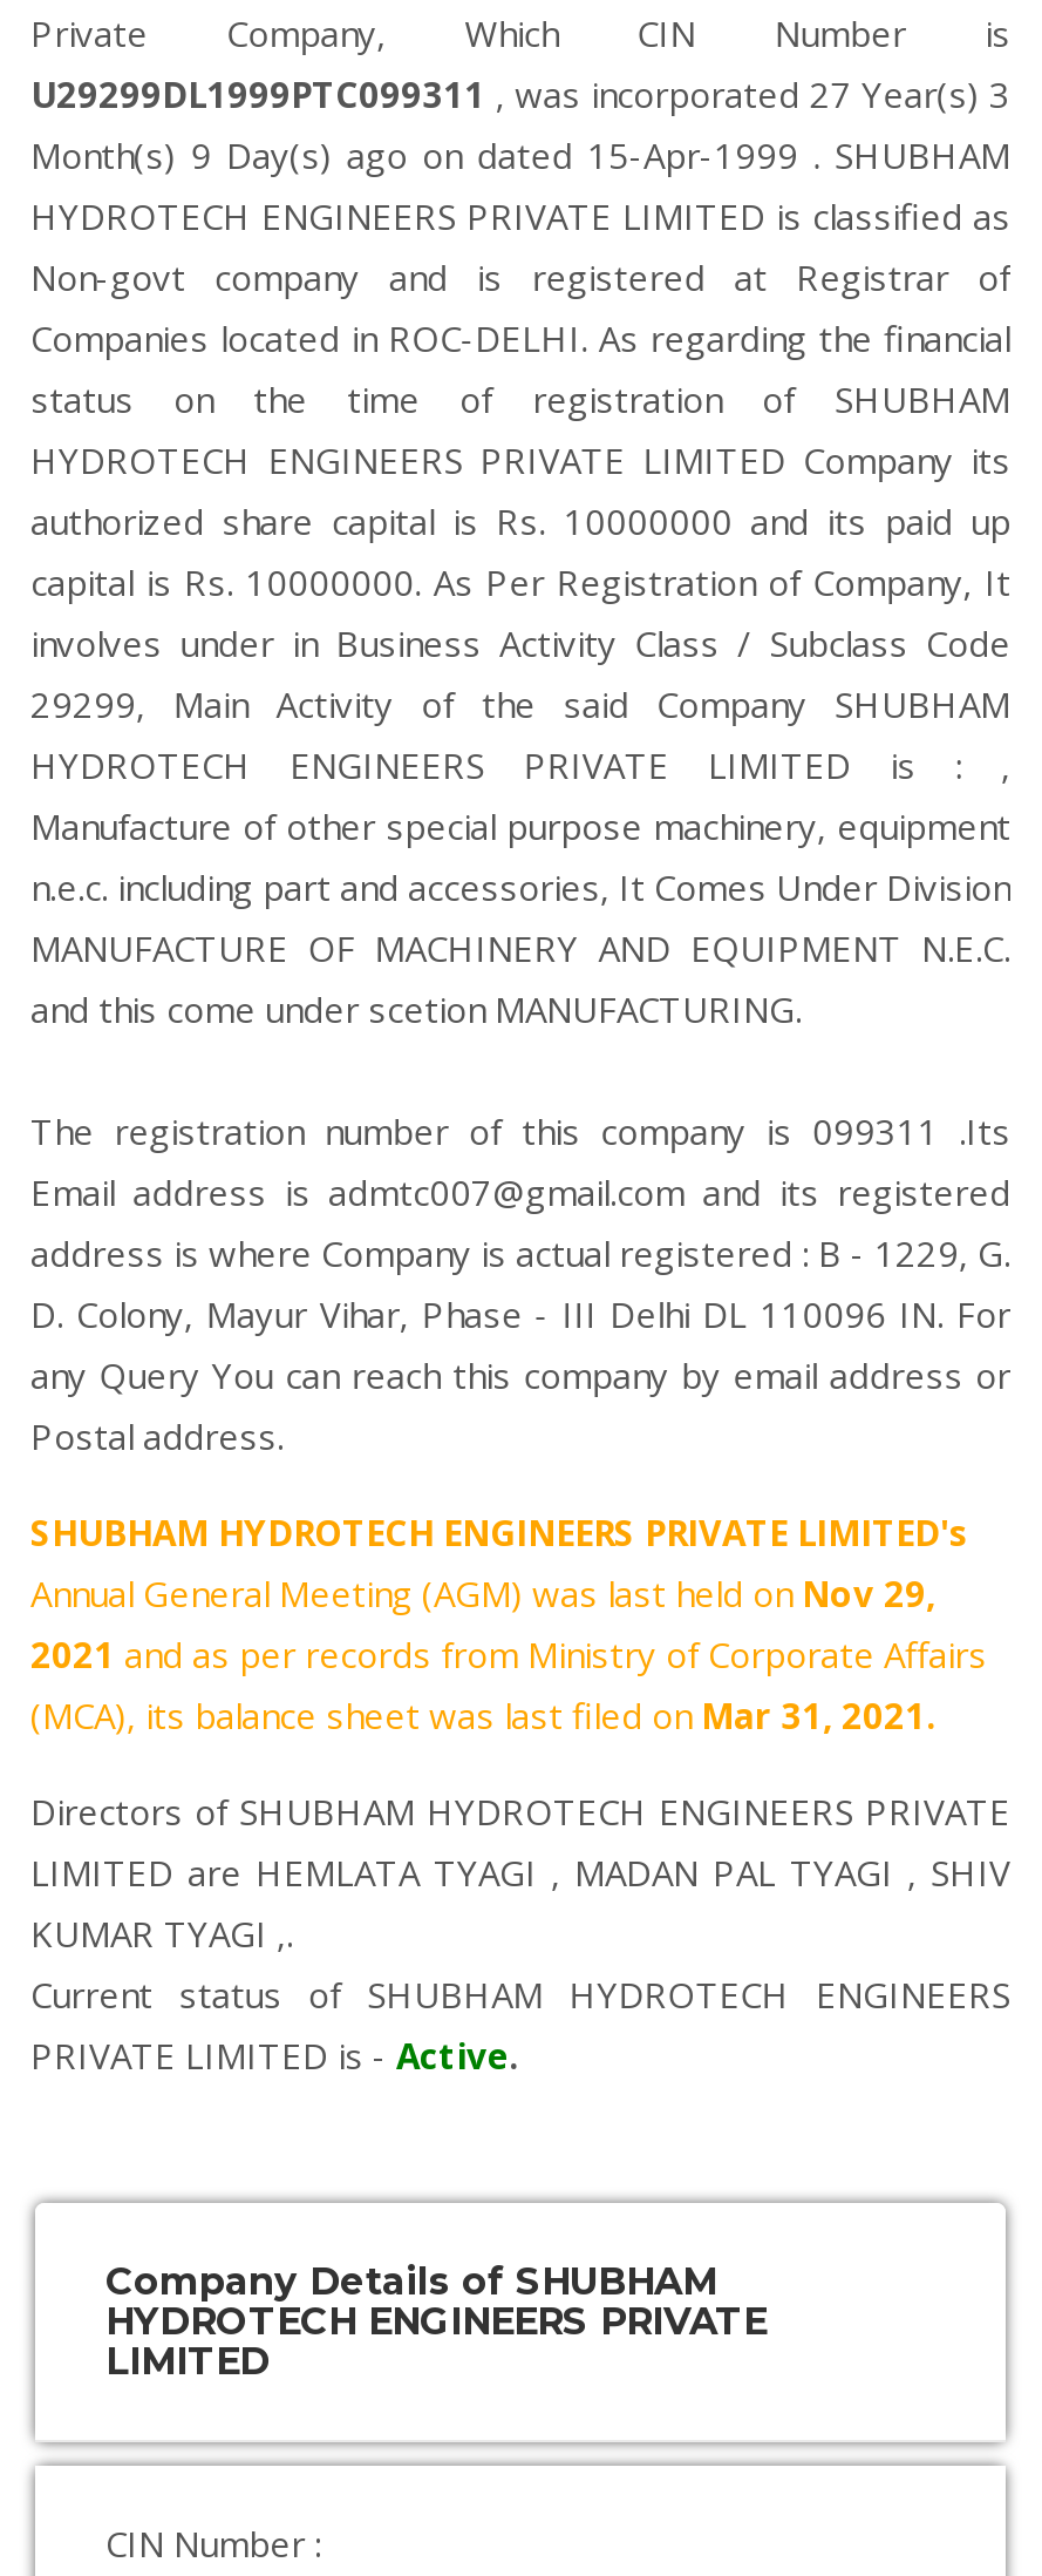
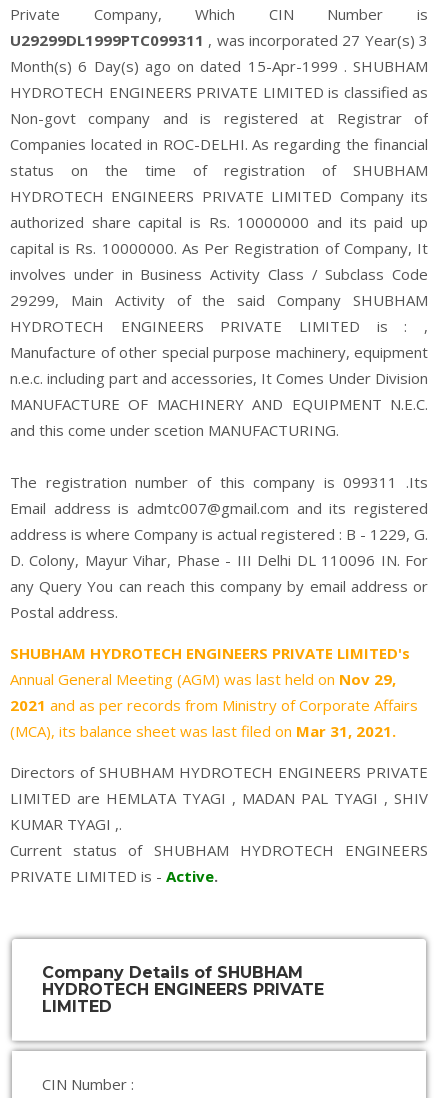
[30,131,1010,178] Month(s) 9 Day(s) ago on dated 15-Apr-1999 . SHUBHAM -> [10,56,428,76] Month(s) 6 Day(s) ago on dated 15-Apr-1999 . SHUBHAM

